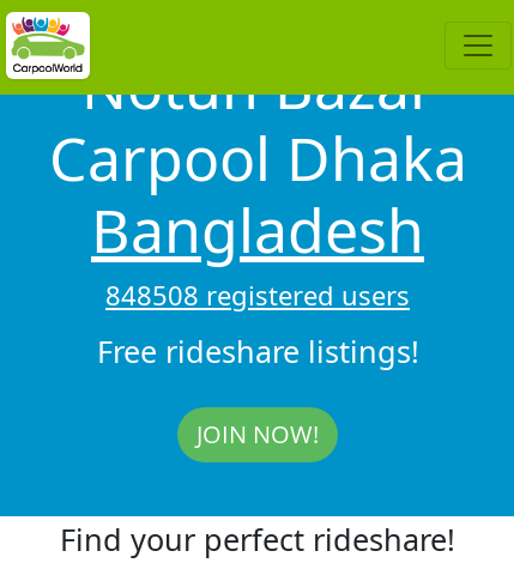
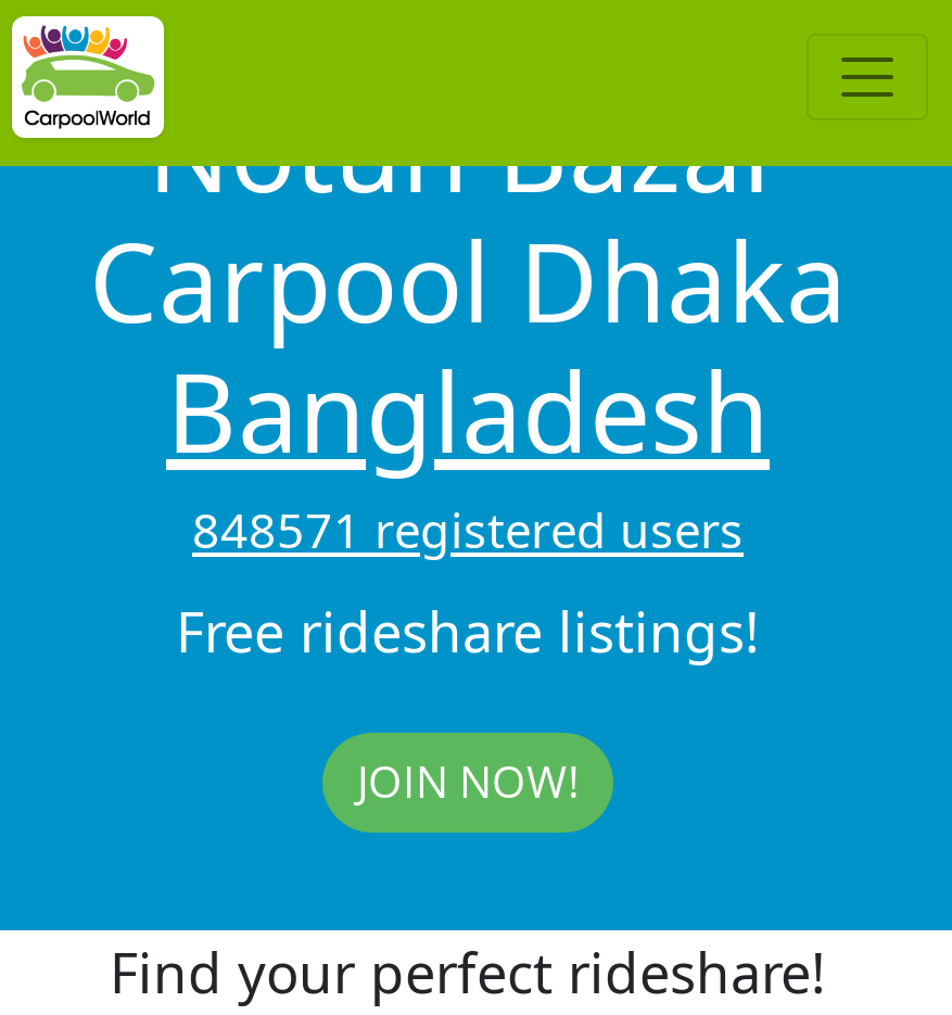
[105,276,410,312] 848508 registered users -> [192,496,744,561] 848571 registered users

